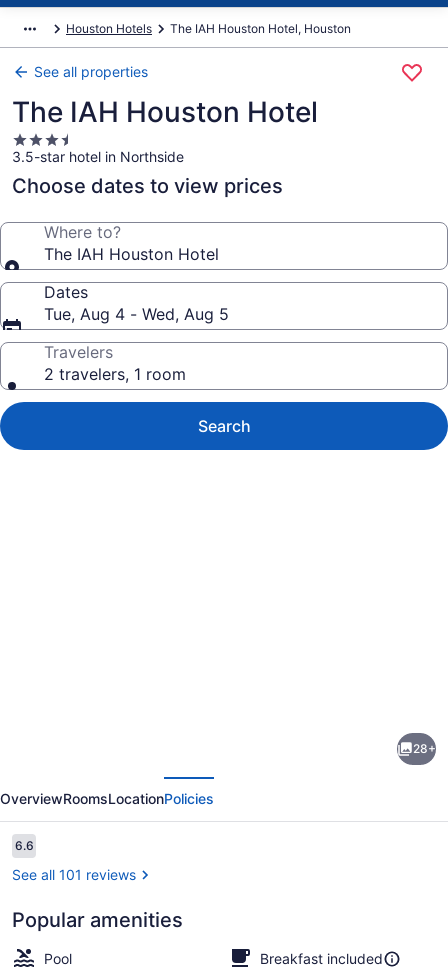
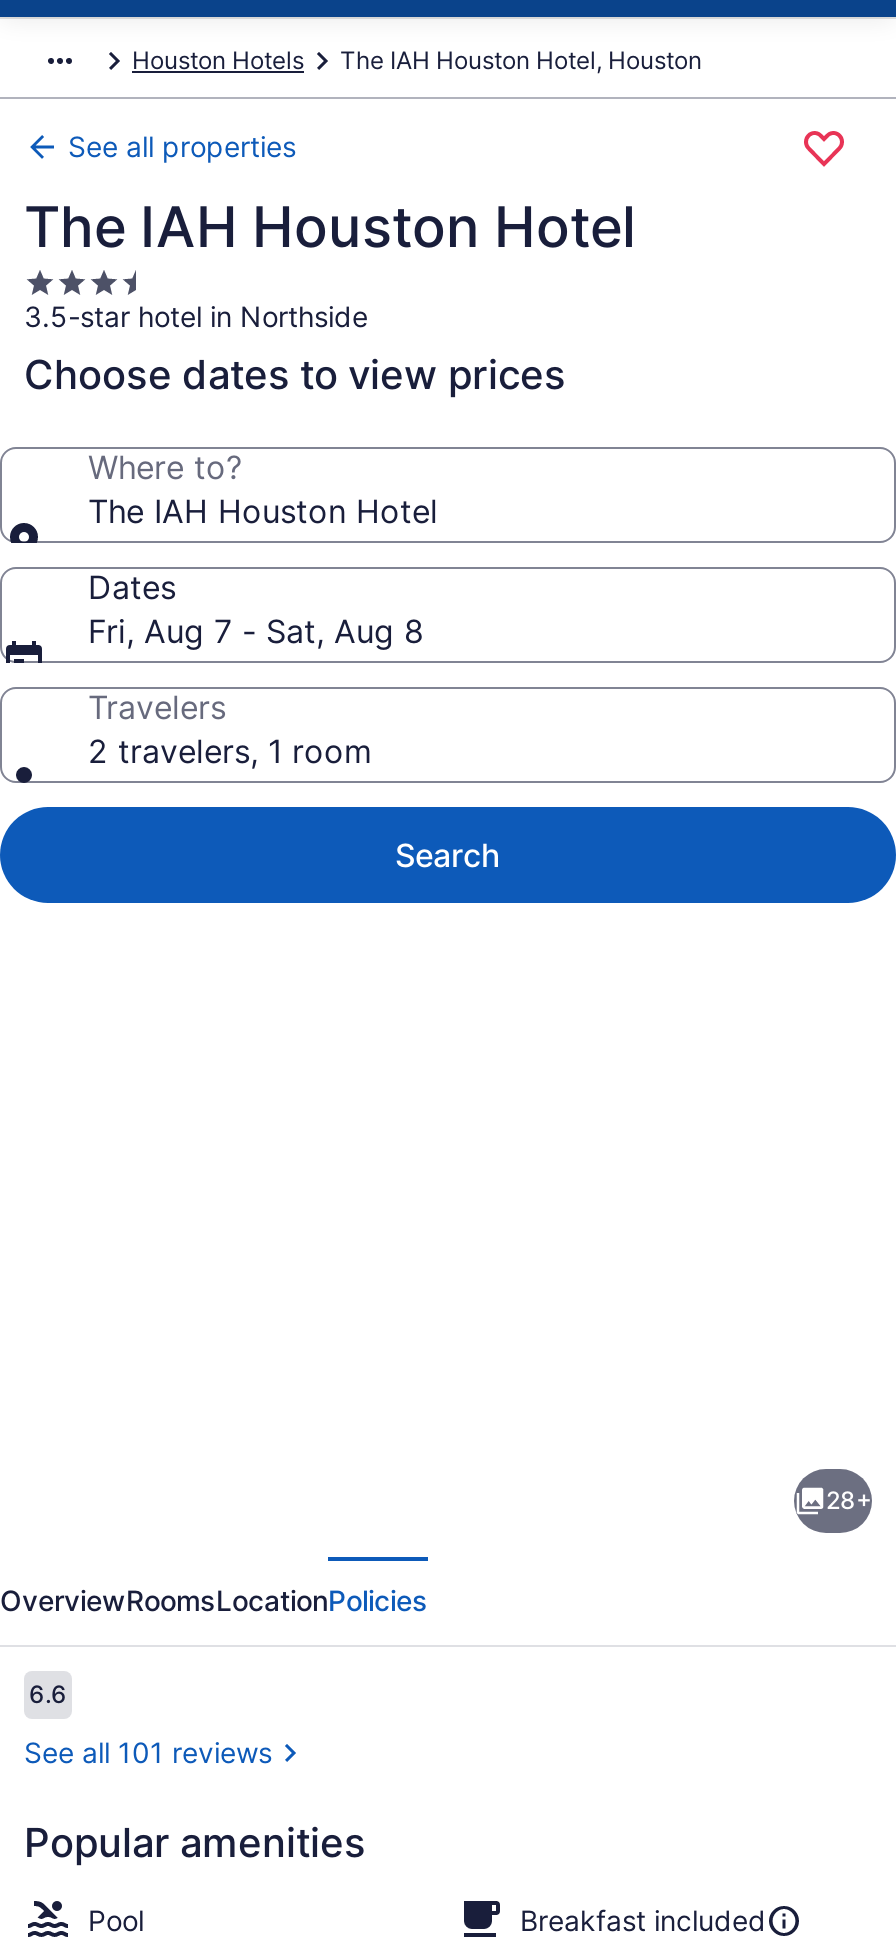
[44,304,229,324] Tue, Aug 4 - Wed, Aug 5 -> [88,611,424,651] Fri, Aug 7 - Sat, Aug 8

